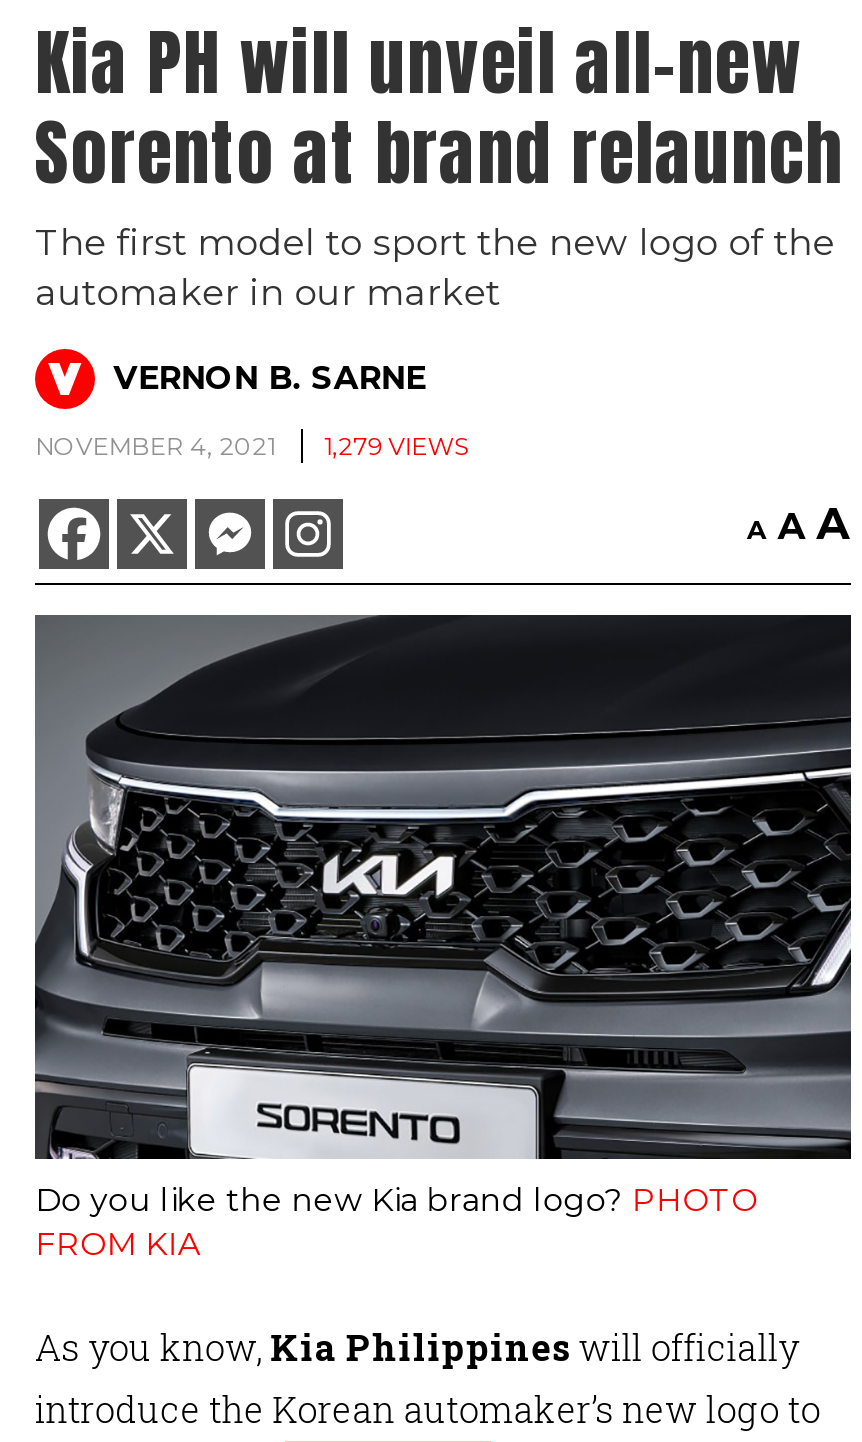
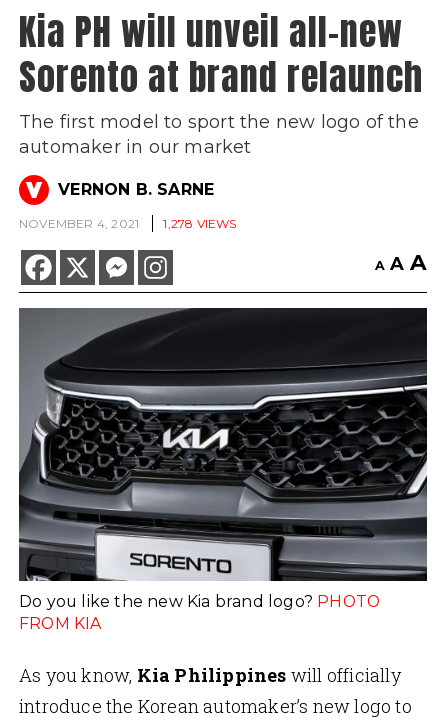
[35,431,468,461] NOVEMBER 4, 2021 1,279 VIEWS -> [19,216,237,231] NOVEMBER 4, 2021 1,278 VIEWS

